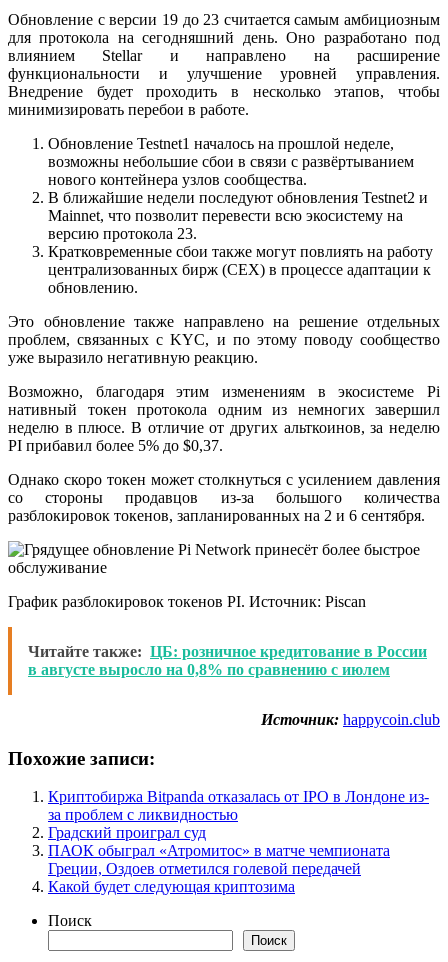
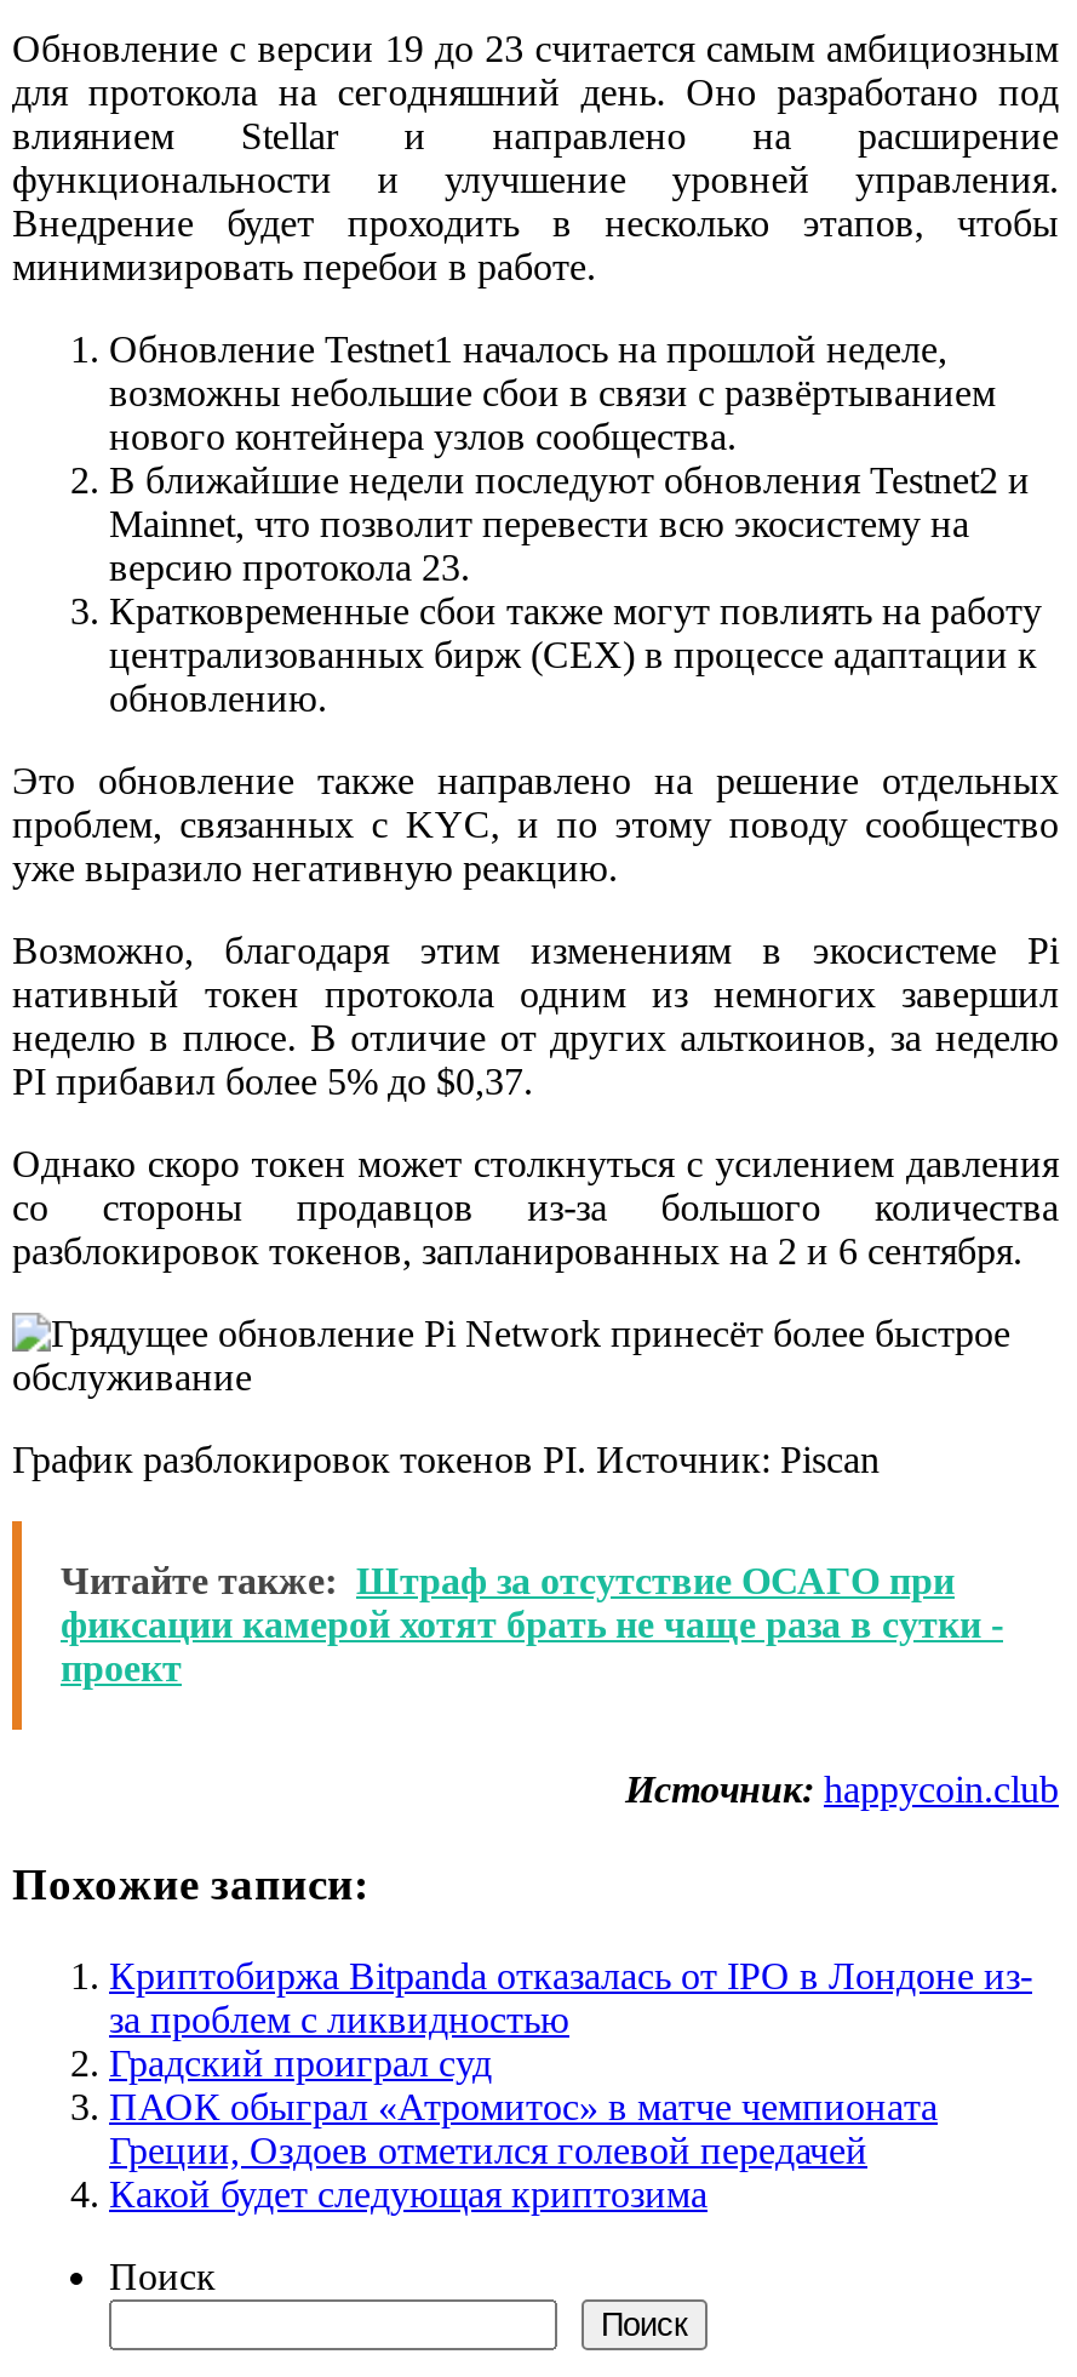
[28,643,427,678] Читайте также: ЦБ: розничное кредитование в России | в августе выросло на 0,8% по сравнению с июлем -> [61,1560,1003,1688] Читайте также: Штраф за отсутствие ОСАГО при | фиксации камерой хотят брать не чаще раза в сутки - | проект

